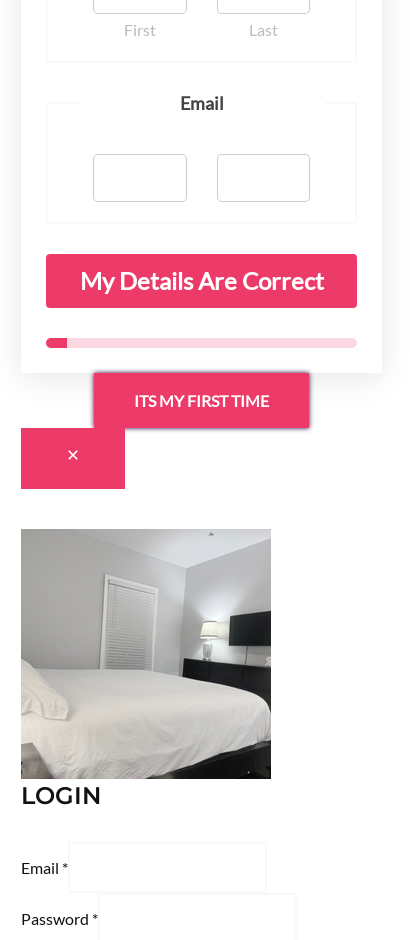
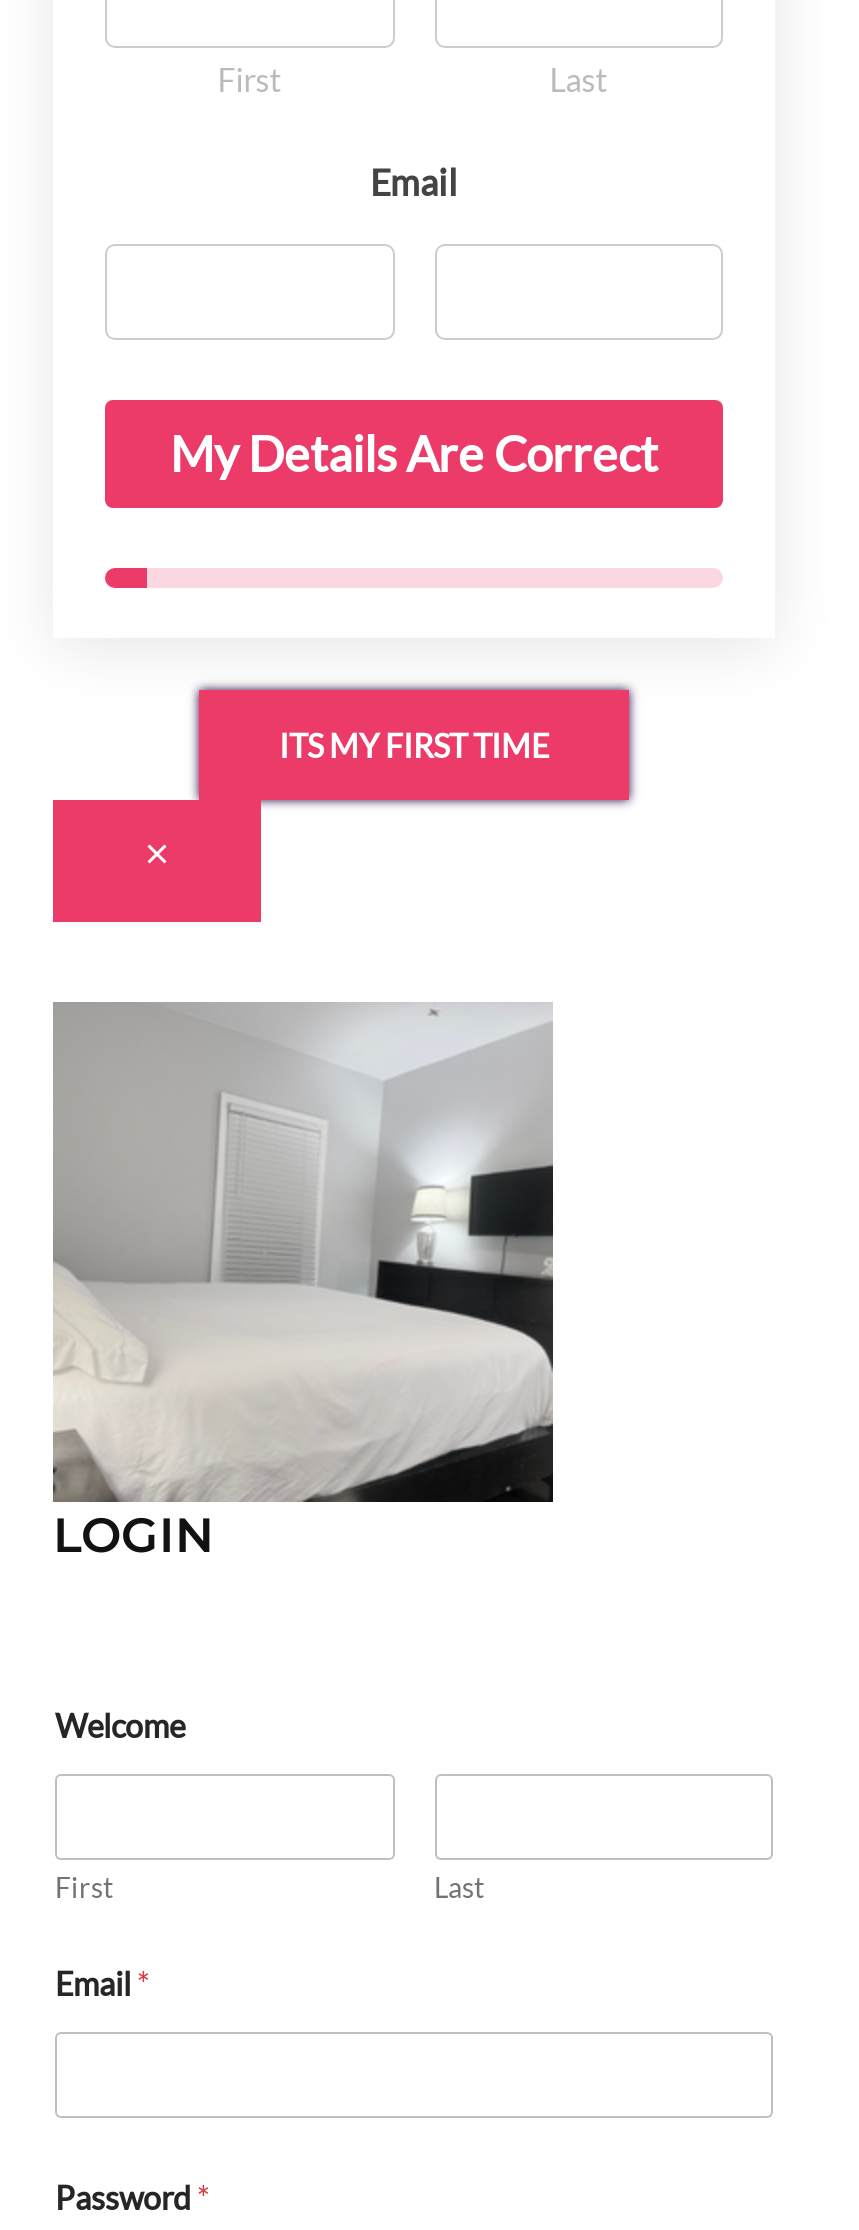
moved [179,92,223,114] -> [370,159,458,203]: Email
moved [79,266,323,295] -> [170,423,658,481]: My Details Are Correct
moved [20,391,272,810] -> [51,725,555,1563]: [image] | ITS MY FIRST TIME | LOGIN
none -> [55,1705,185,1743] Welcome
none -> [55,1869,484,1903] First | Last

